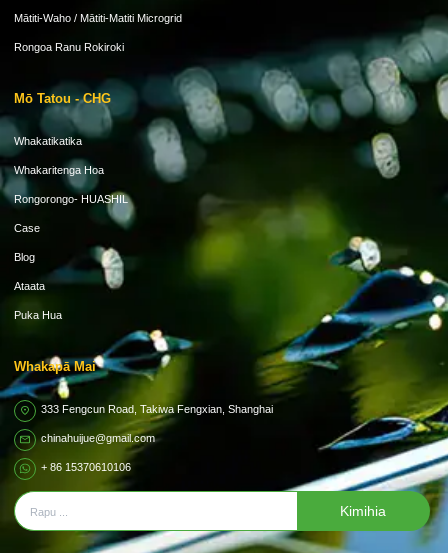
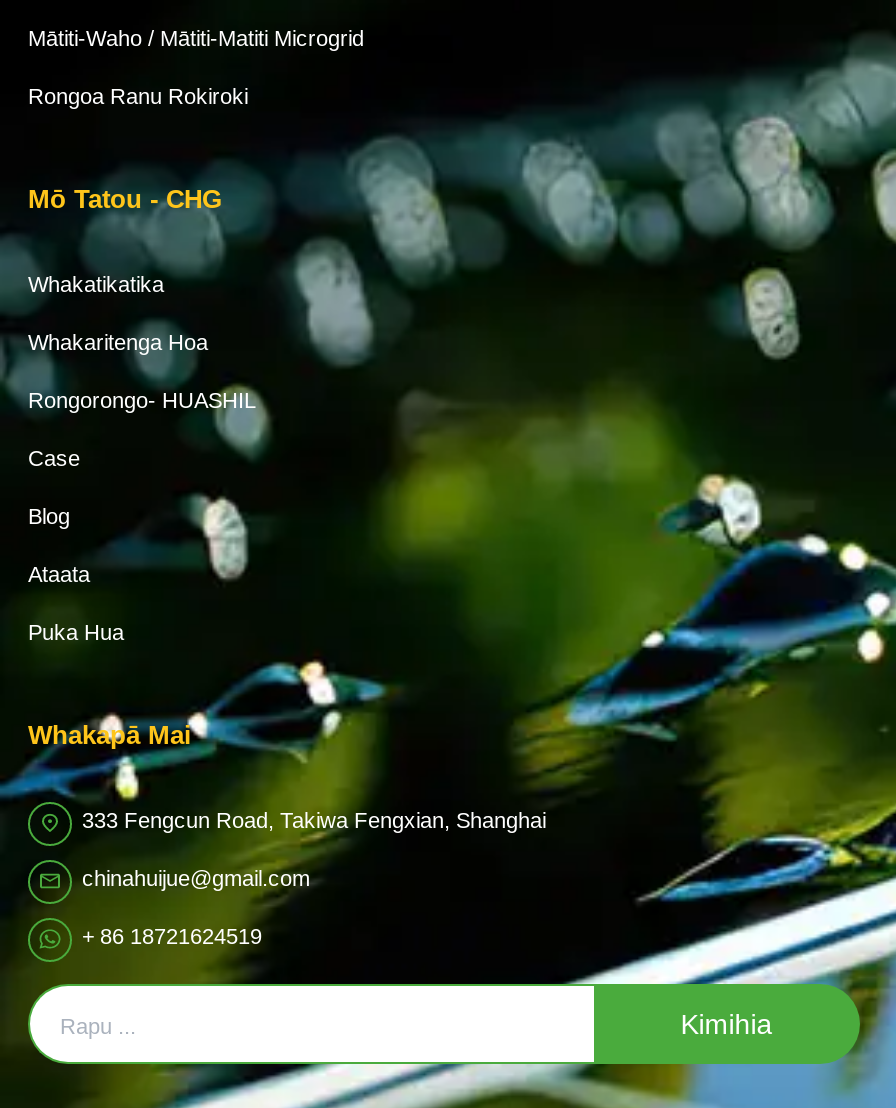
[41,461,131,473] + 86 15370610106 -> [82,924,262,948] + 86 18721624519

